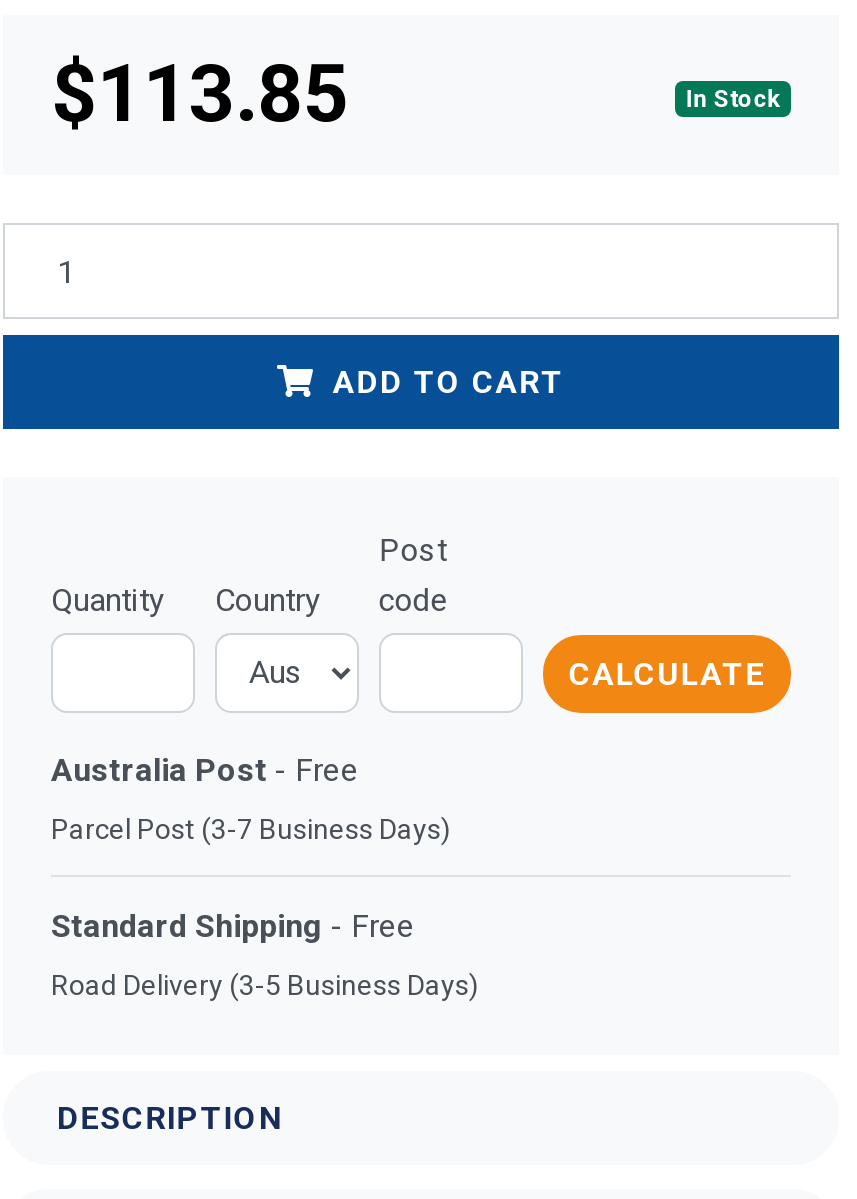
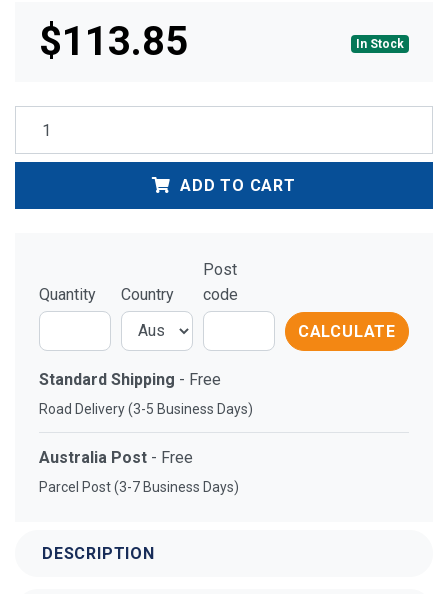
moved [51,750,451,844] -> [39,448,239,495]: Australia Post - Free | Parcel Post (3-7 Business Days)
moved [51,906,479,1000] -> [39,370,253,417]: Standard Shipping - Free | Road Delivery (3-5 Business Days)

